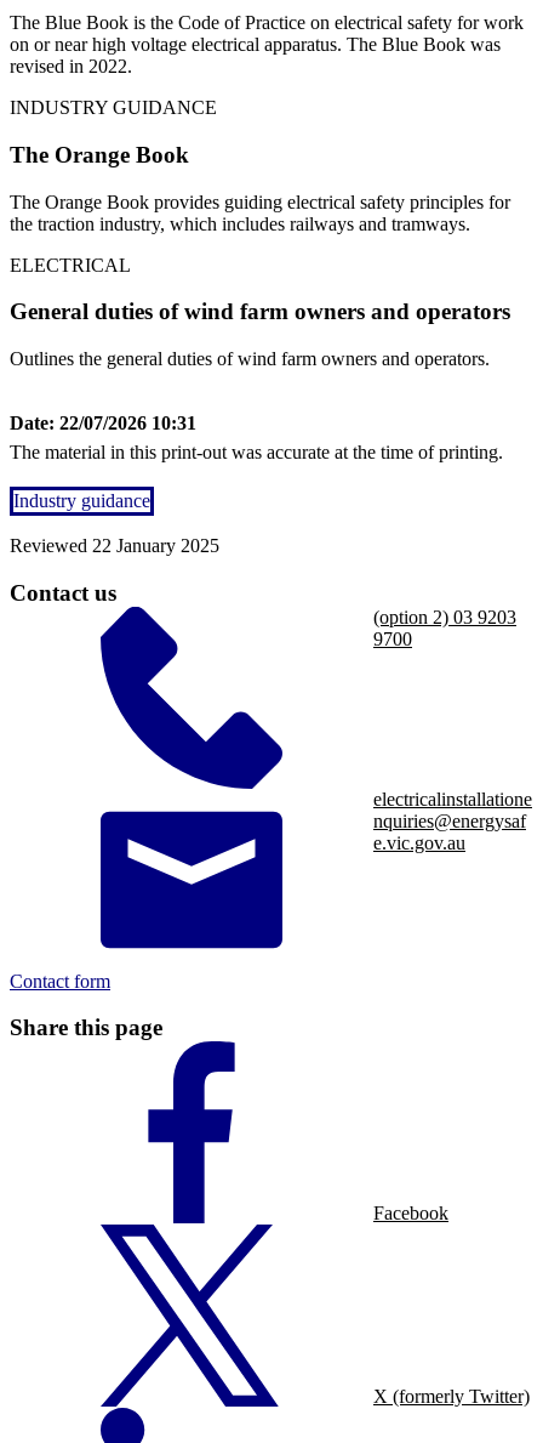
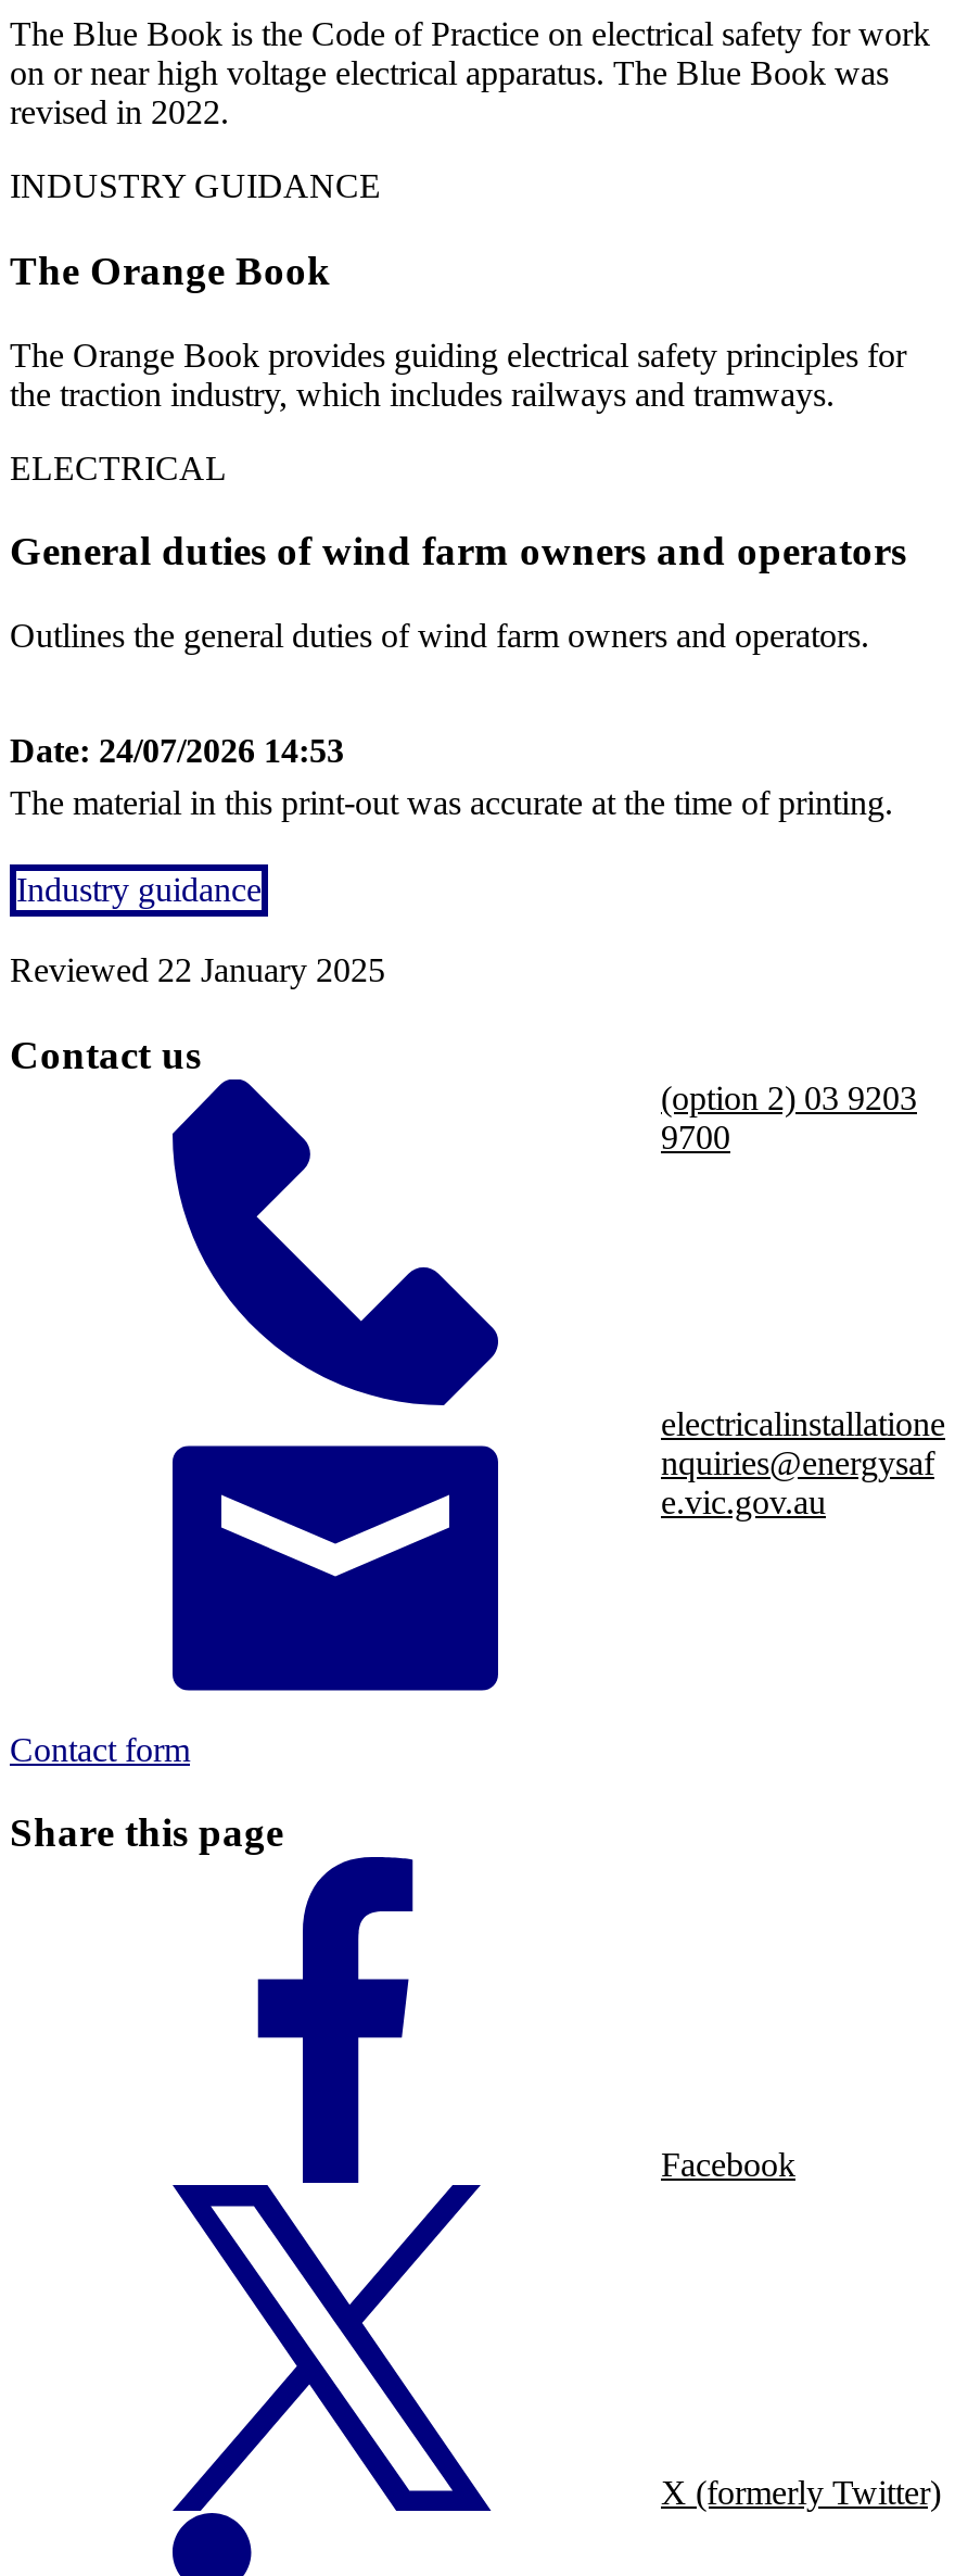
[10,413,196,433] Date: 22/07/2026 10:31 -> [10,732,344,769] Date: 24/07/2026 14:53

